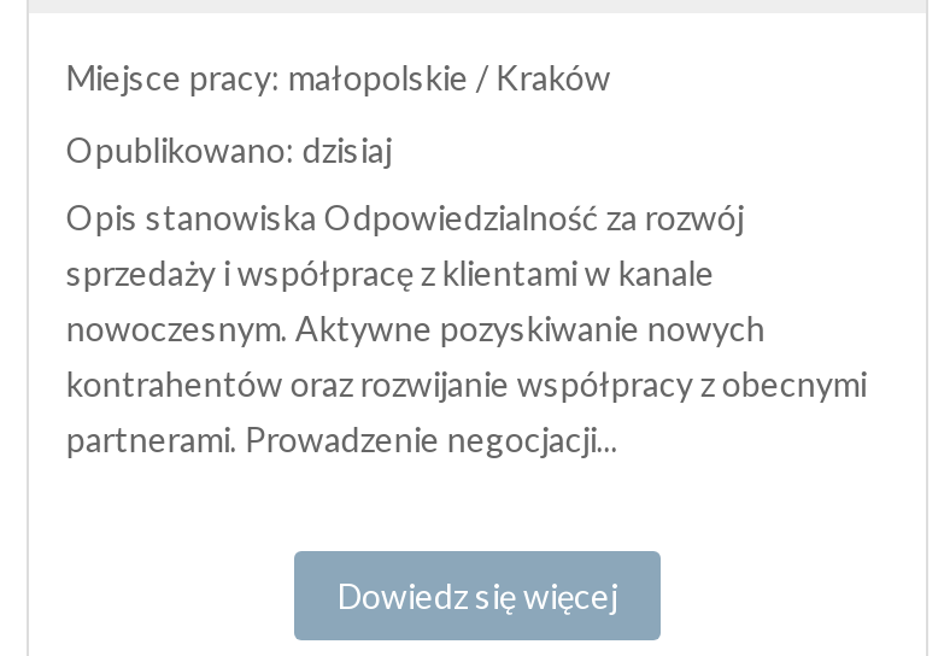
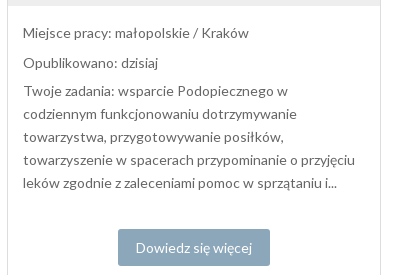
[66,198,867,460] Opis stanowiska Odpowiedzialność za rozwój | sprzedaży i współpracę z klientami w kanale | nowoczesnym. Aktywne pozyskiwanie nowych | kontrahentów oraz rozwijanie współpracy z obecnymi | partnerami. Prowadzenie negocjacji... -> [23,82,355,191] Twoje zadania: wsparcie Podopiecznego w | codziennym funkcjonowaniu dotrzymywanie | towarzystwa, przygotowywanie posiłków, | towarzyszenie w spacerach przypominanie o przyjęciu | leków zgodnie z zaleceniami pomoc w sprzątaniu i...

